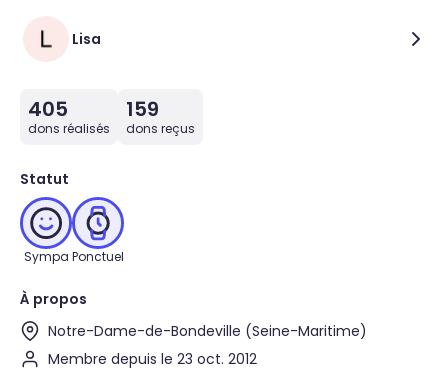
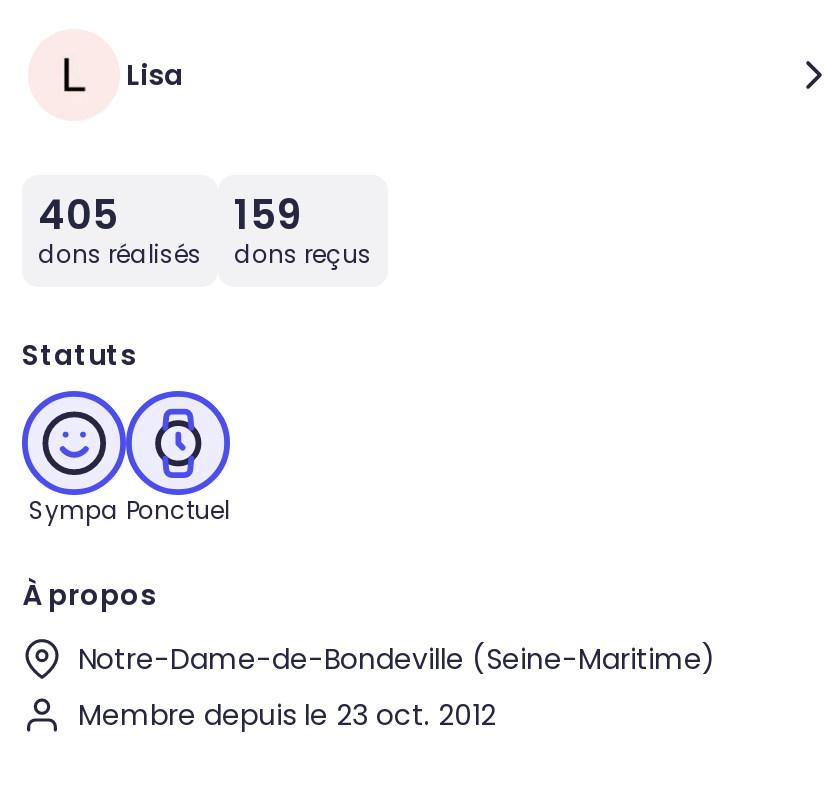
[20,169,69,189] Statut -> [22,335,136,375] Statuts

